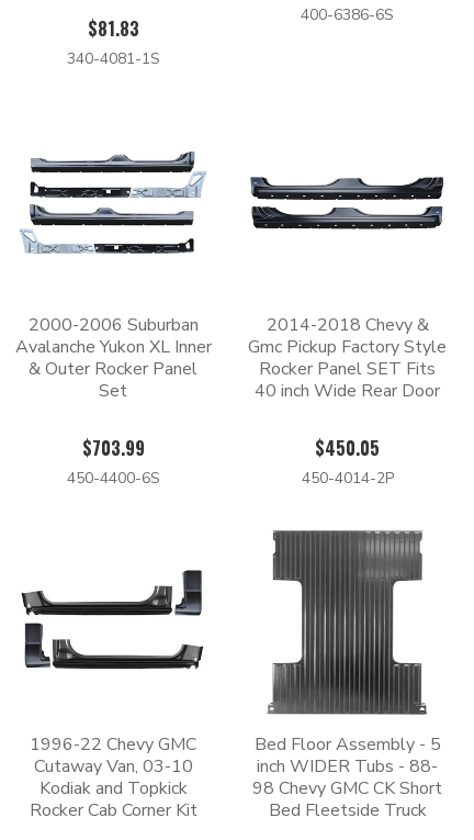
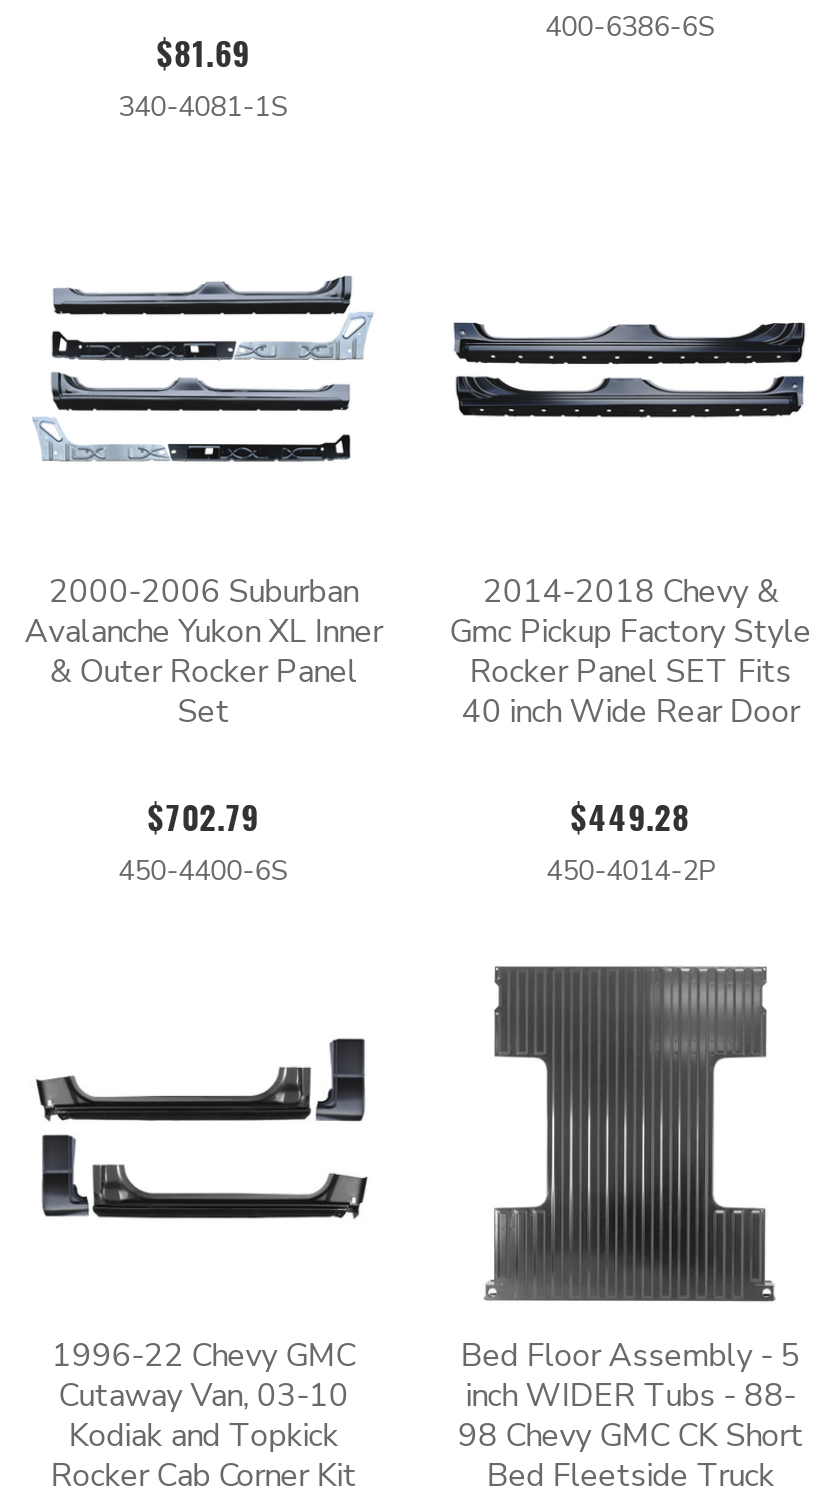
[88,16,139,42] $81.83 -> [157,29,251,77] $81.69
[82,435,145,462] $703.99 -> [147,793,259,841] $702.79
[315,435,380,462] $450.05 -> [571,793,691,841] $449.28

